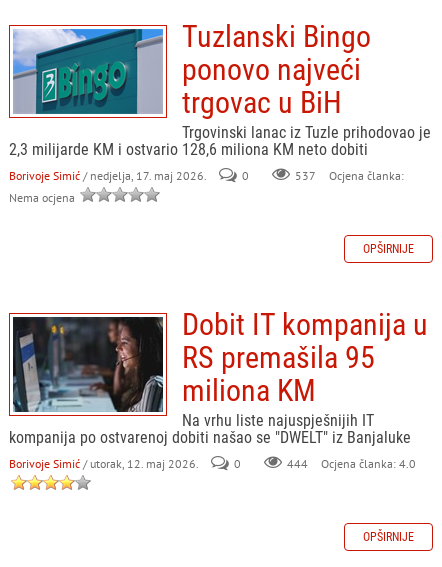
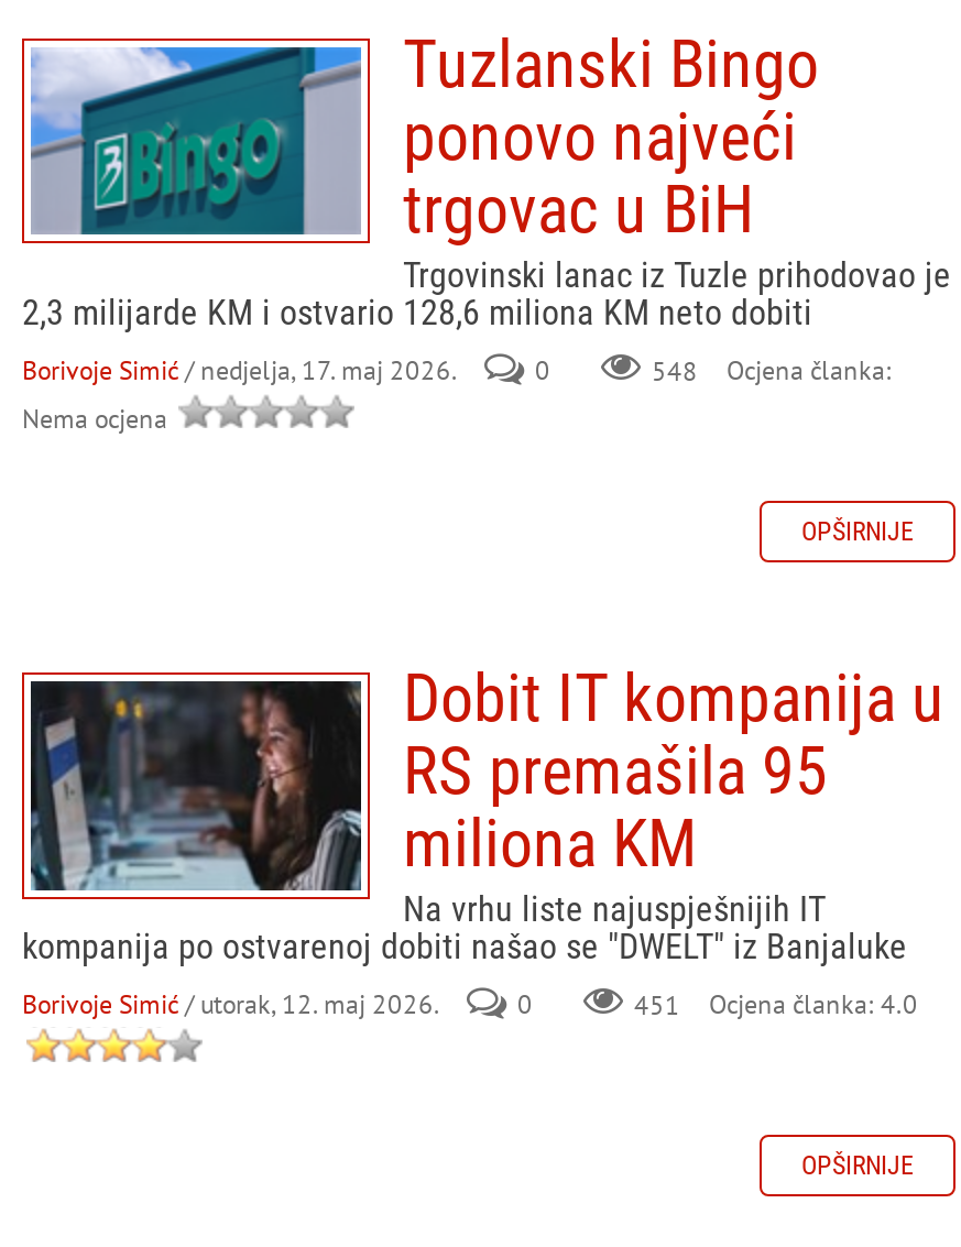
[295,168,404,183] 537 Ocjena članka: -> [652,353,892,386] 548 Ocjena članka:
[287,456,416,471] 444 Ocjena članka: 4.0 -> [634,987,918,1020] 451 Ocjena članka: 4.0

